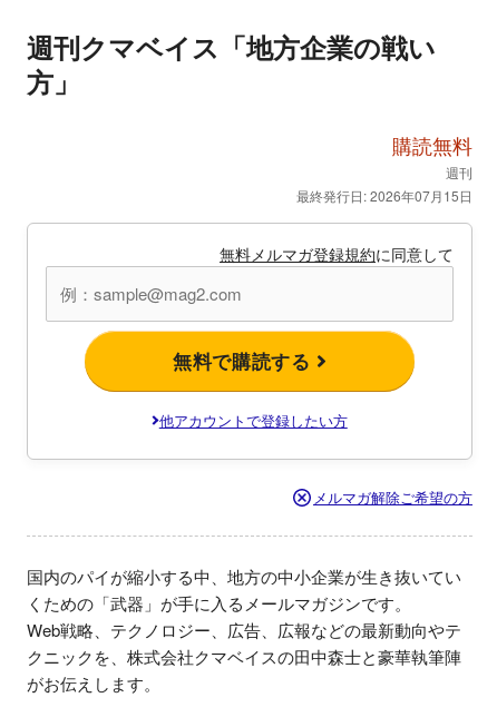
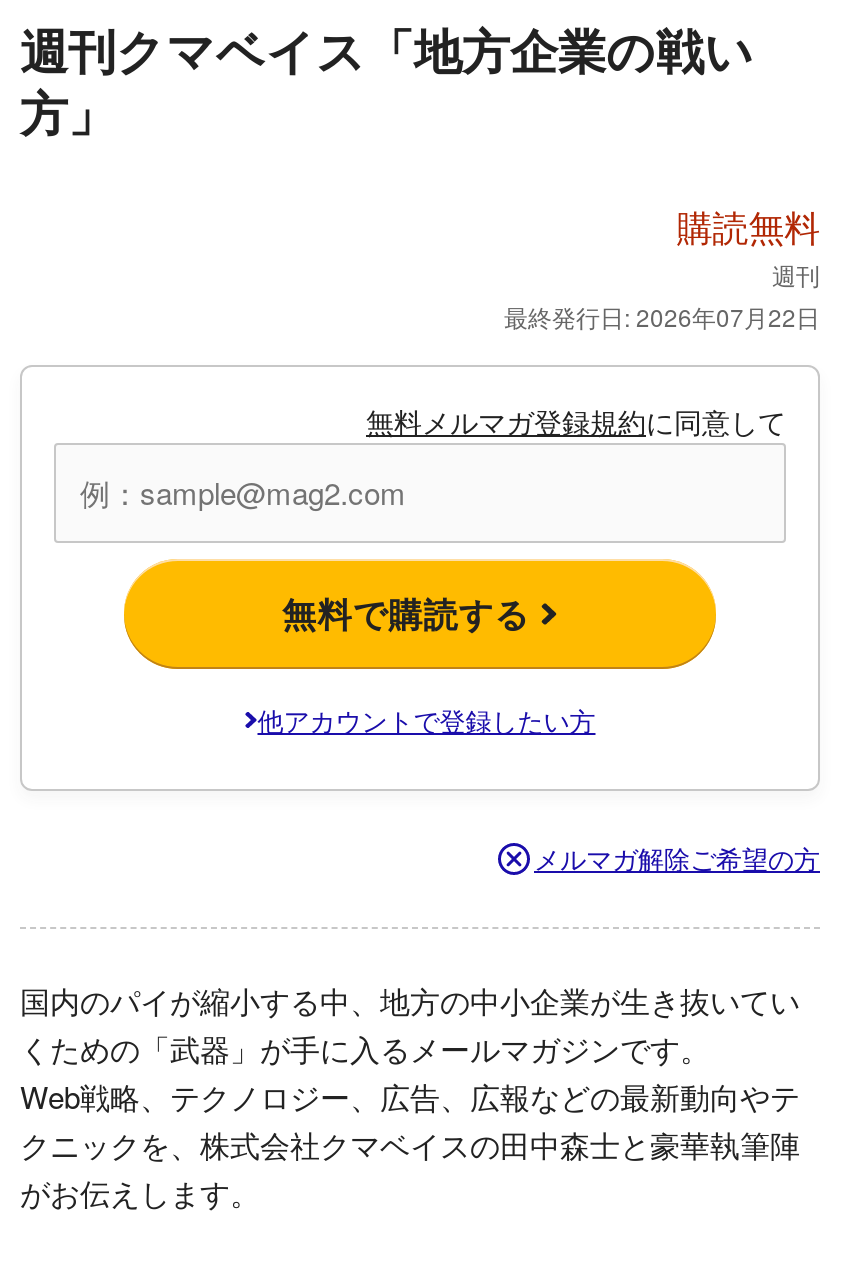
[296,186,472,205] 最終発行日: 2026年07月15日 -> [504,300,820,334] 最終発行日: 2026年07月22日

